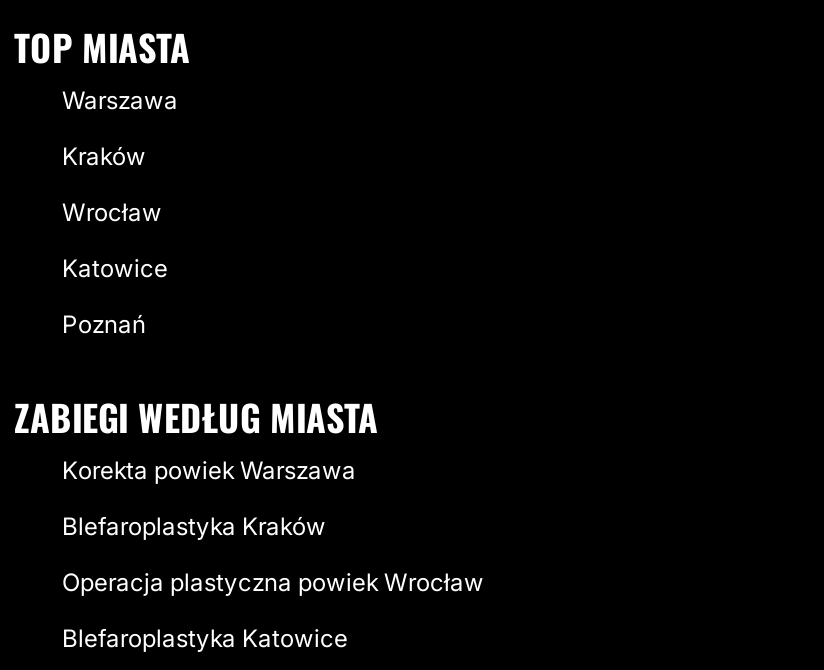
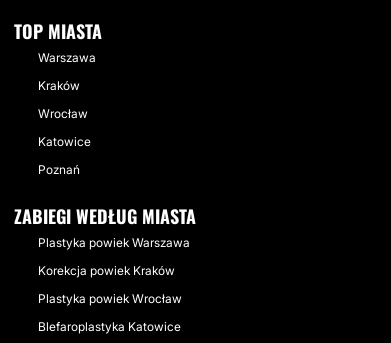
[62,455,356,485] Korekta powiek Warszawa -> [38,235,190,250] Plastyka powiek Warszawa
[62,511,326,541] Blefaroplastyka Kraków -> [38,263,175,278] Korekcja powiek Kraków
[62,567,484,597] Operacja plastyczna powiek Wrocław -> [38,291,182,306] Plastyka powiek Wrocław

